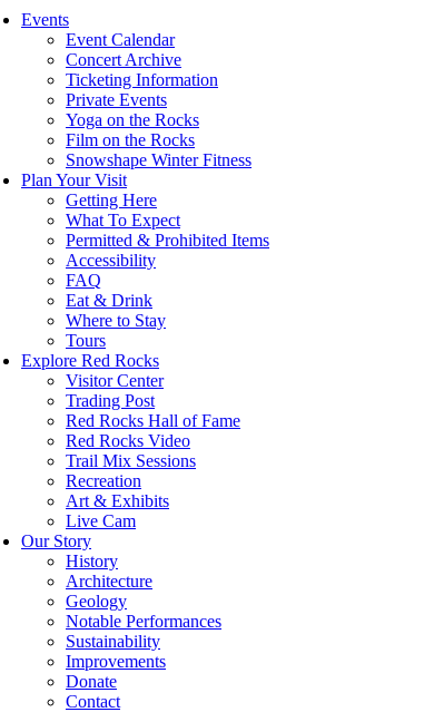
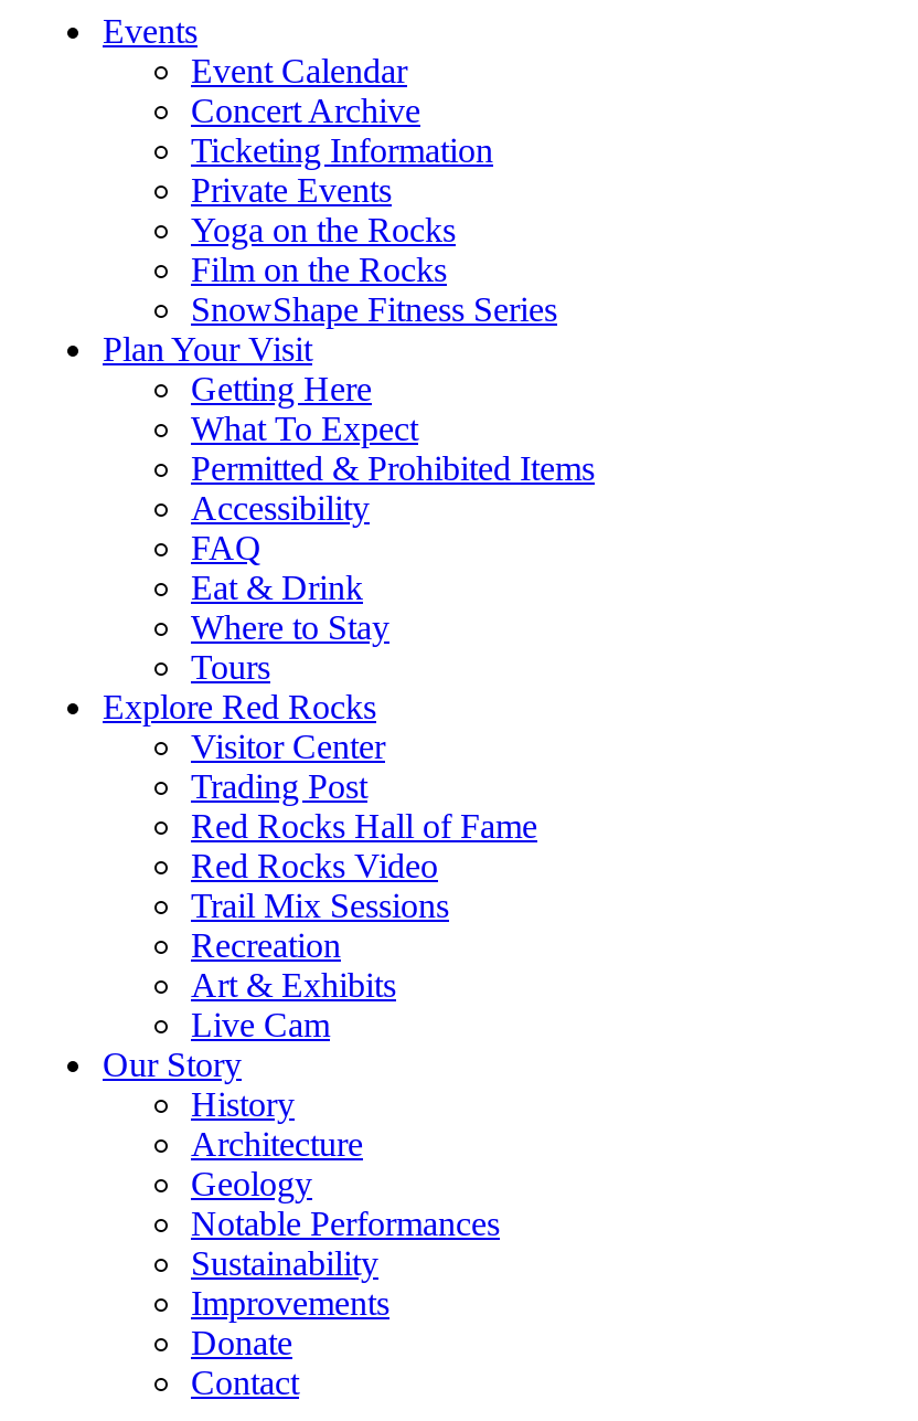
[66,150,252,169] Snowshape Winter Fitness -> [191,290,557,328] SnowShape Fitness Series

